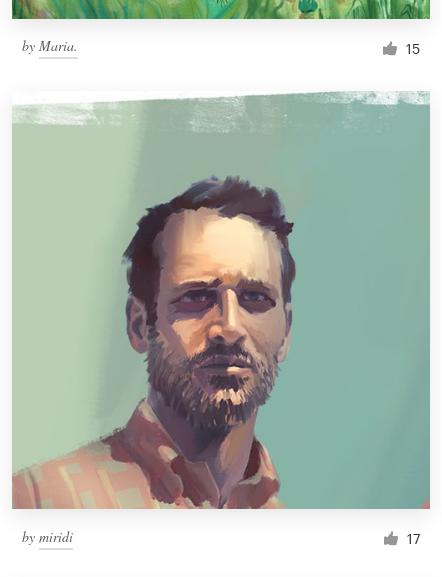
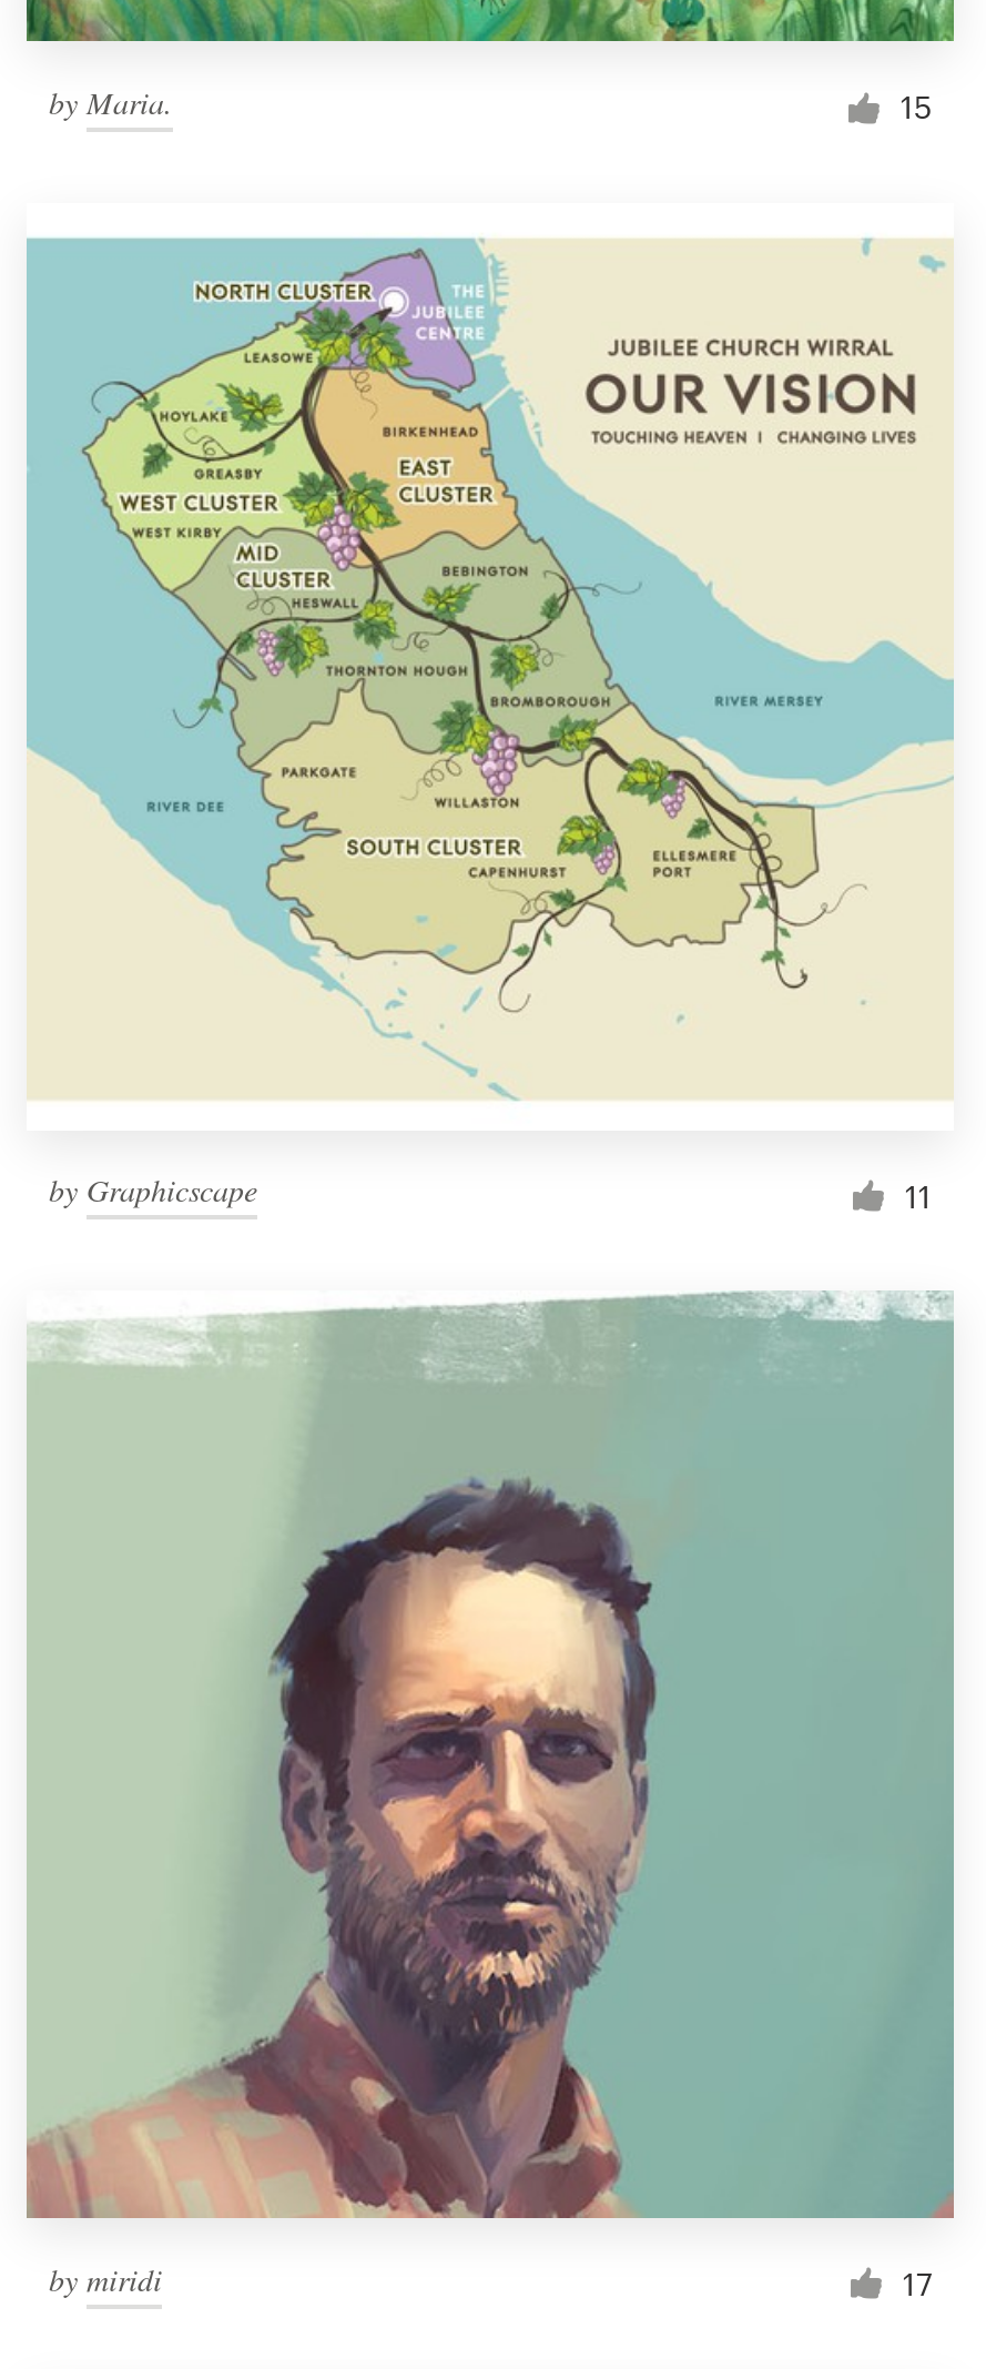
none -> [27,204,954,1213] [image] | by Graphicscape | 11

